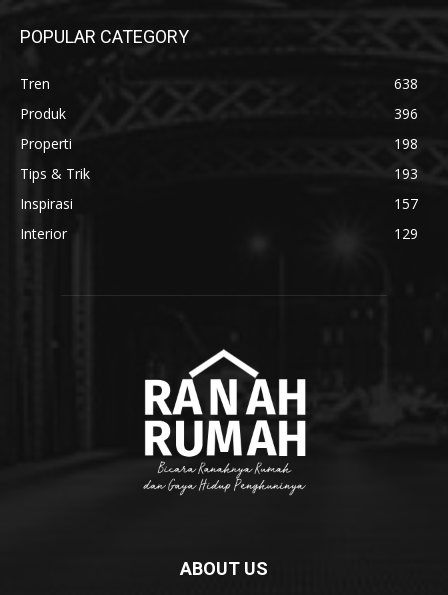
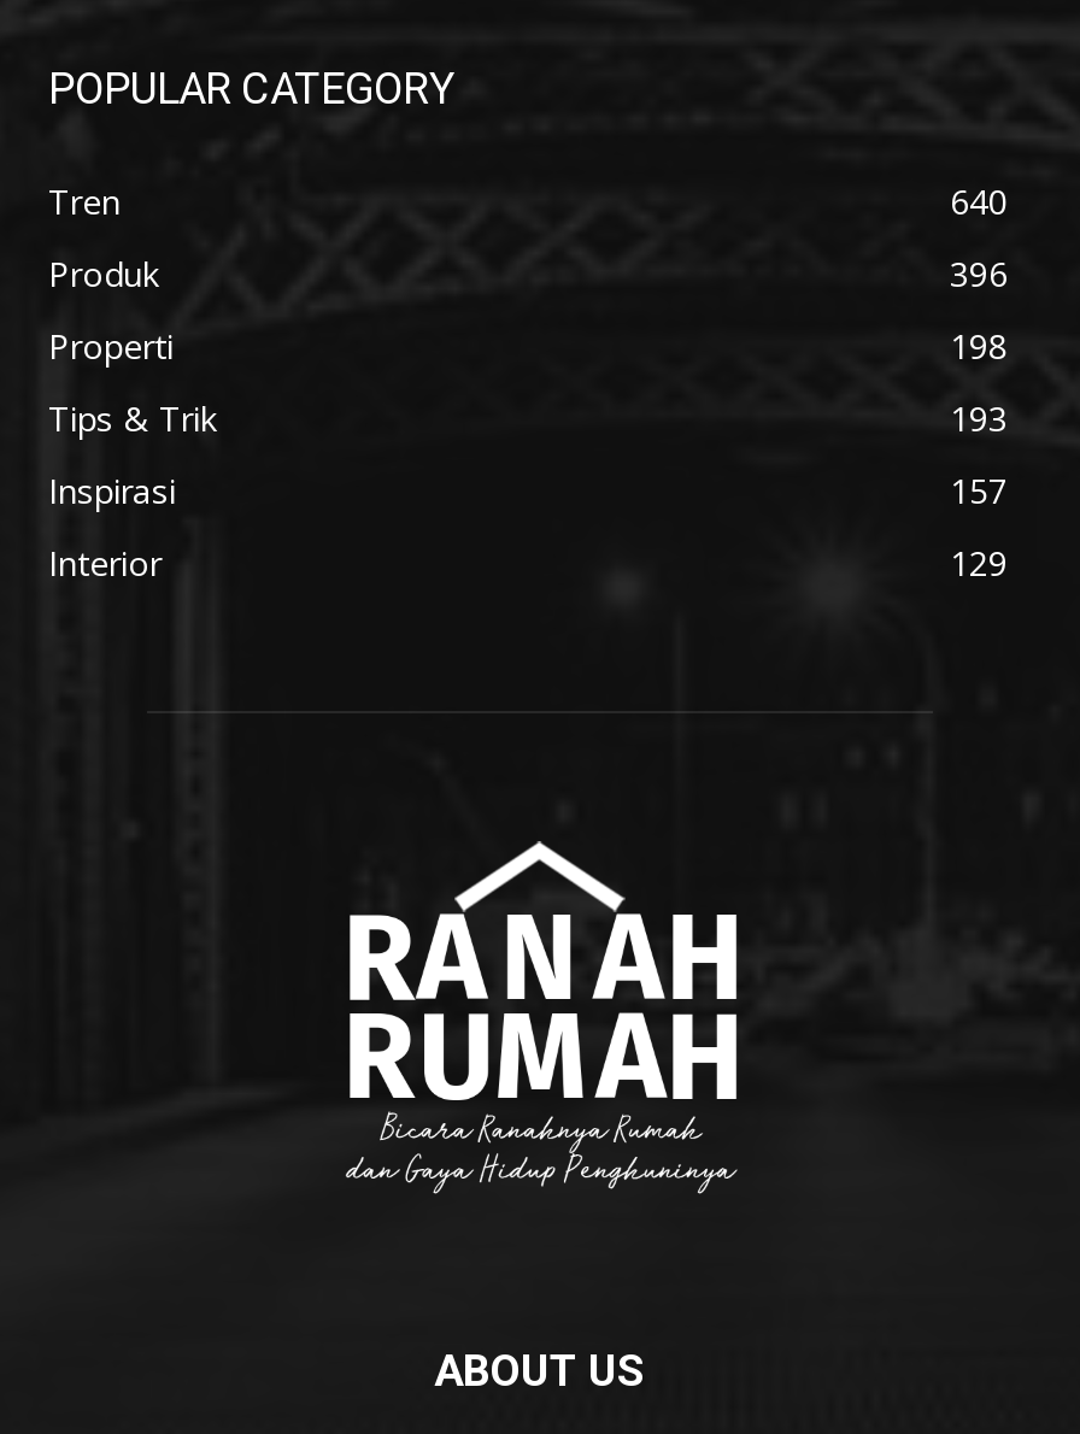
[394,74,418,93] 638 -> [950,179,1008,224] 640

